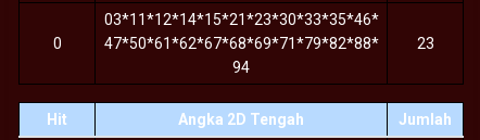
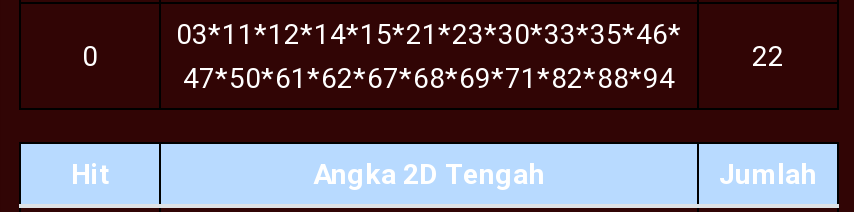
[104,34,378,76] 47*50*61*62*67*68*69*71*79*82*88* | 94 -> [183,61,675,93] 47*50*61*62*67*68*69*71*82*88*94
[416,34,434,52] 23 -> [752,39,784,71] 22

